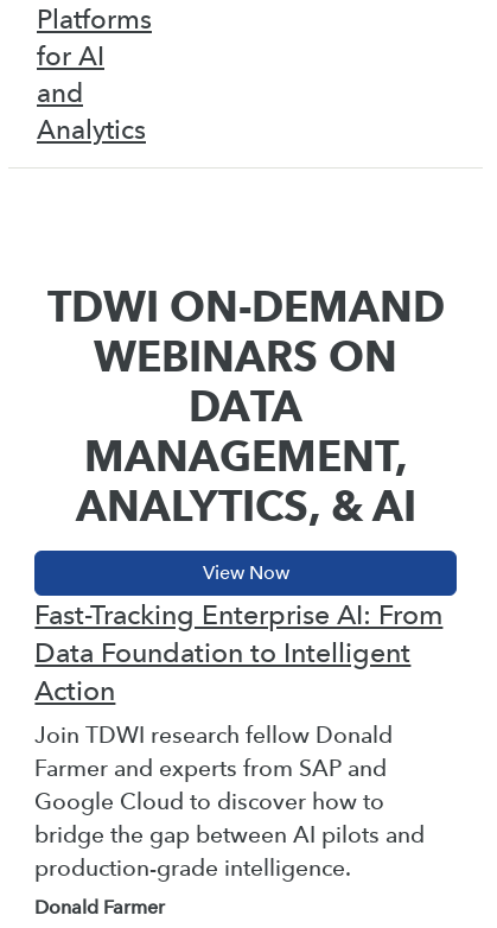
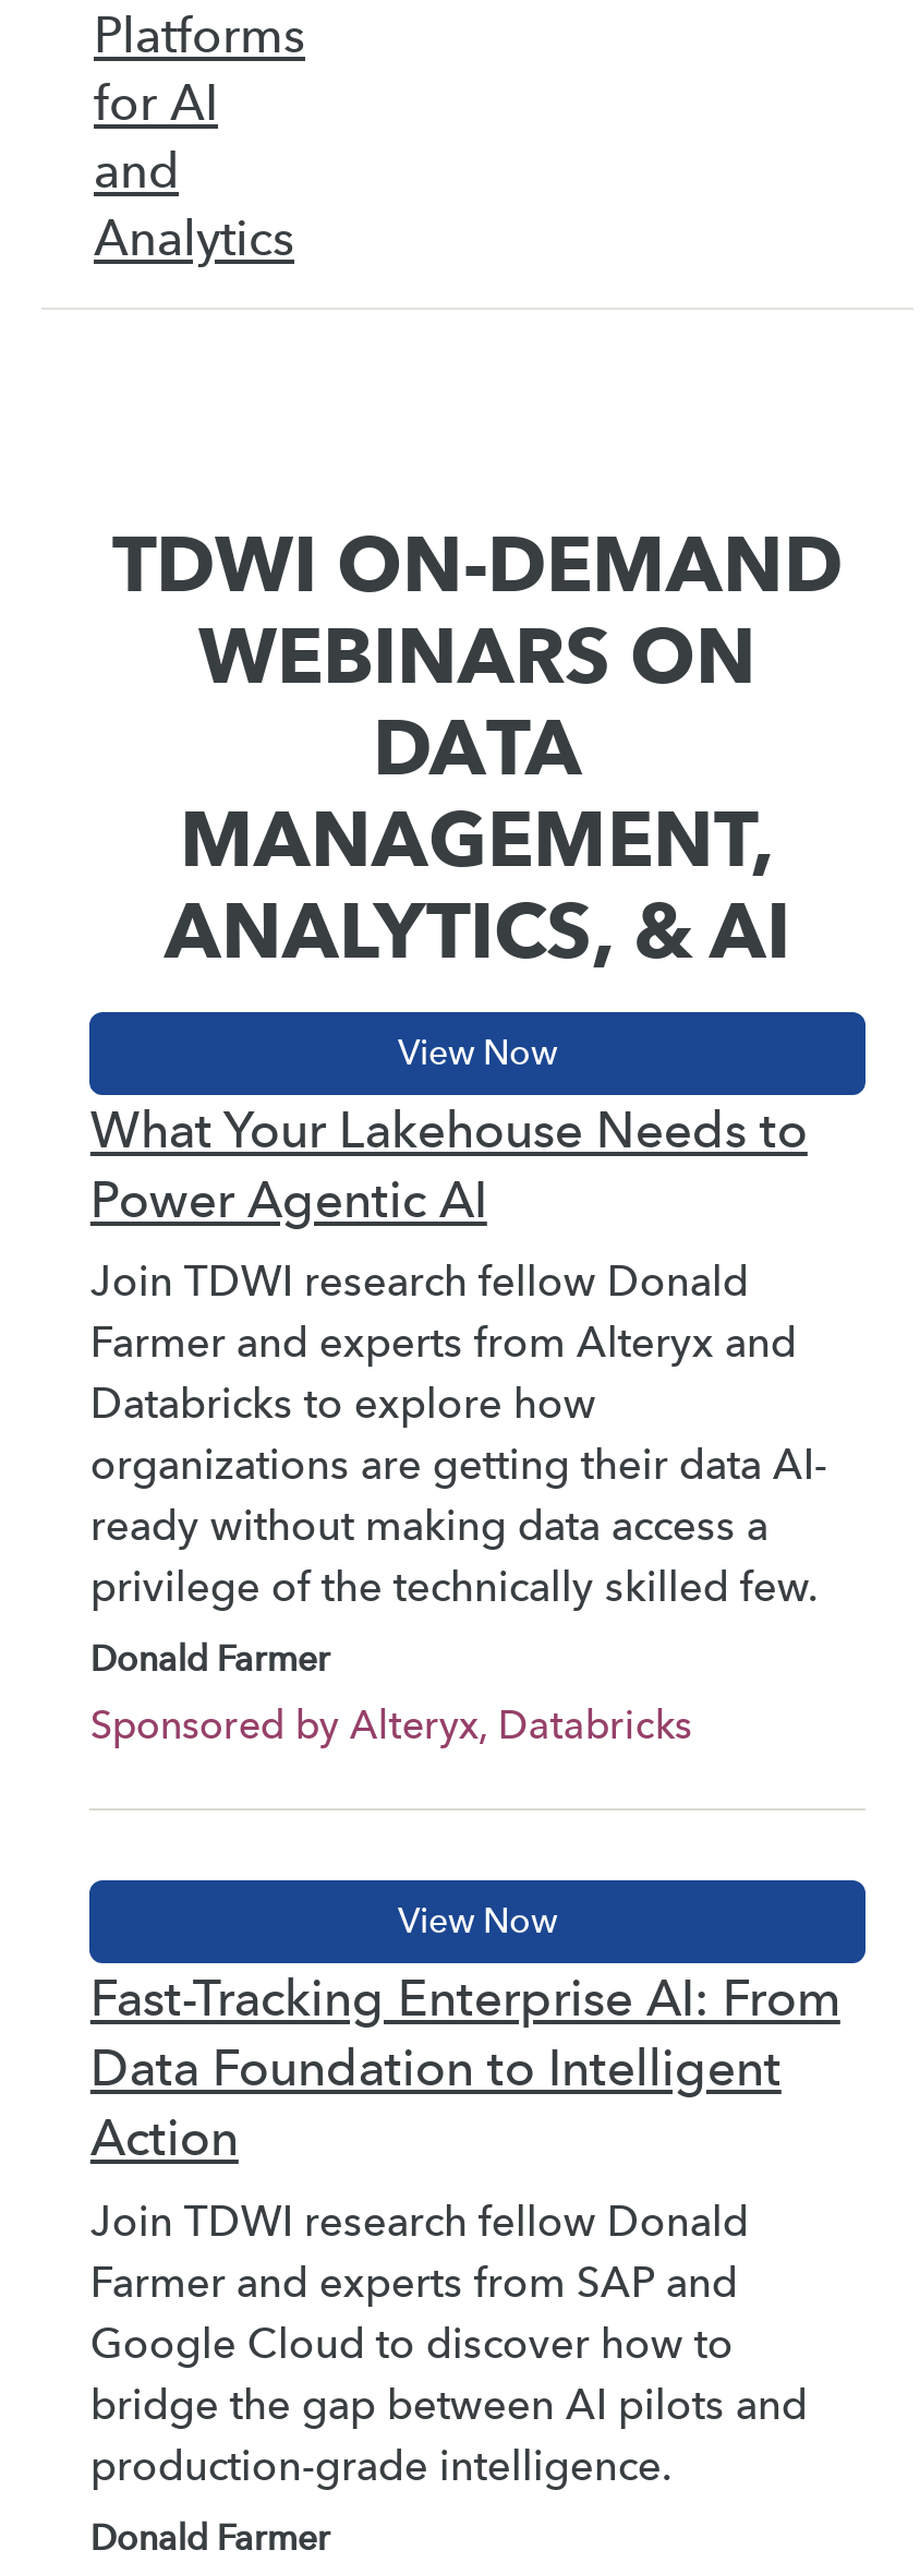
none -> [90,1099,827,1749] What Your Lakehouse Needs to | Power Agentic AI | Join TDWI research fellow Donald | Farmer and experts from Alteryx and | Databricks to explore how | organizations are getting their data AI- | ready without making data access a | privilege of the technically skilled few. | Donald Farmer | Sponsored by Alteryx, Databricks

